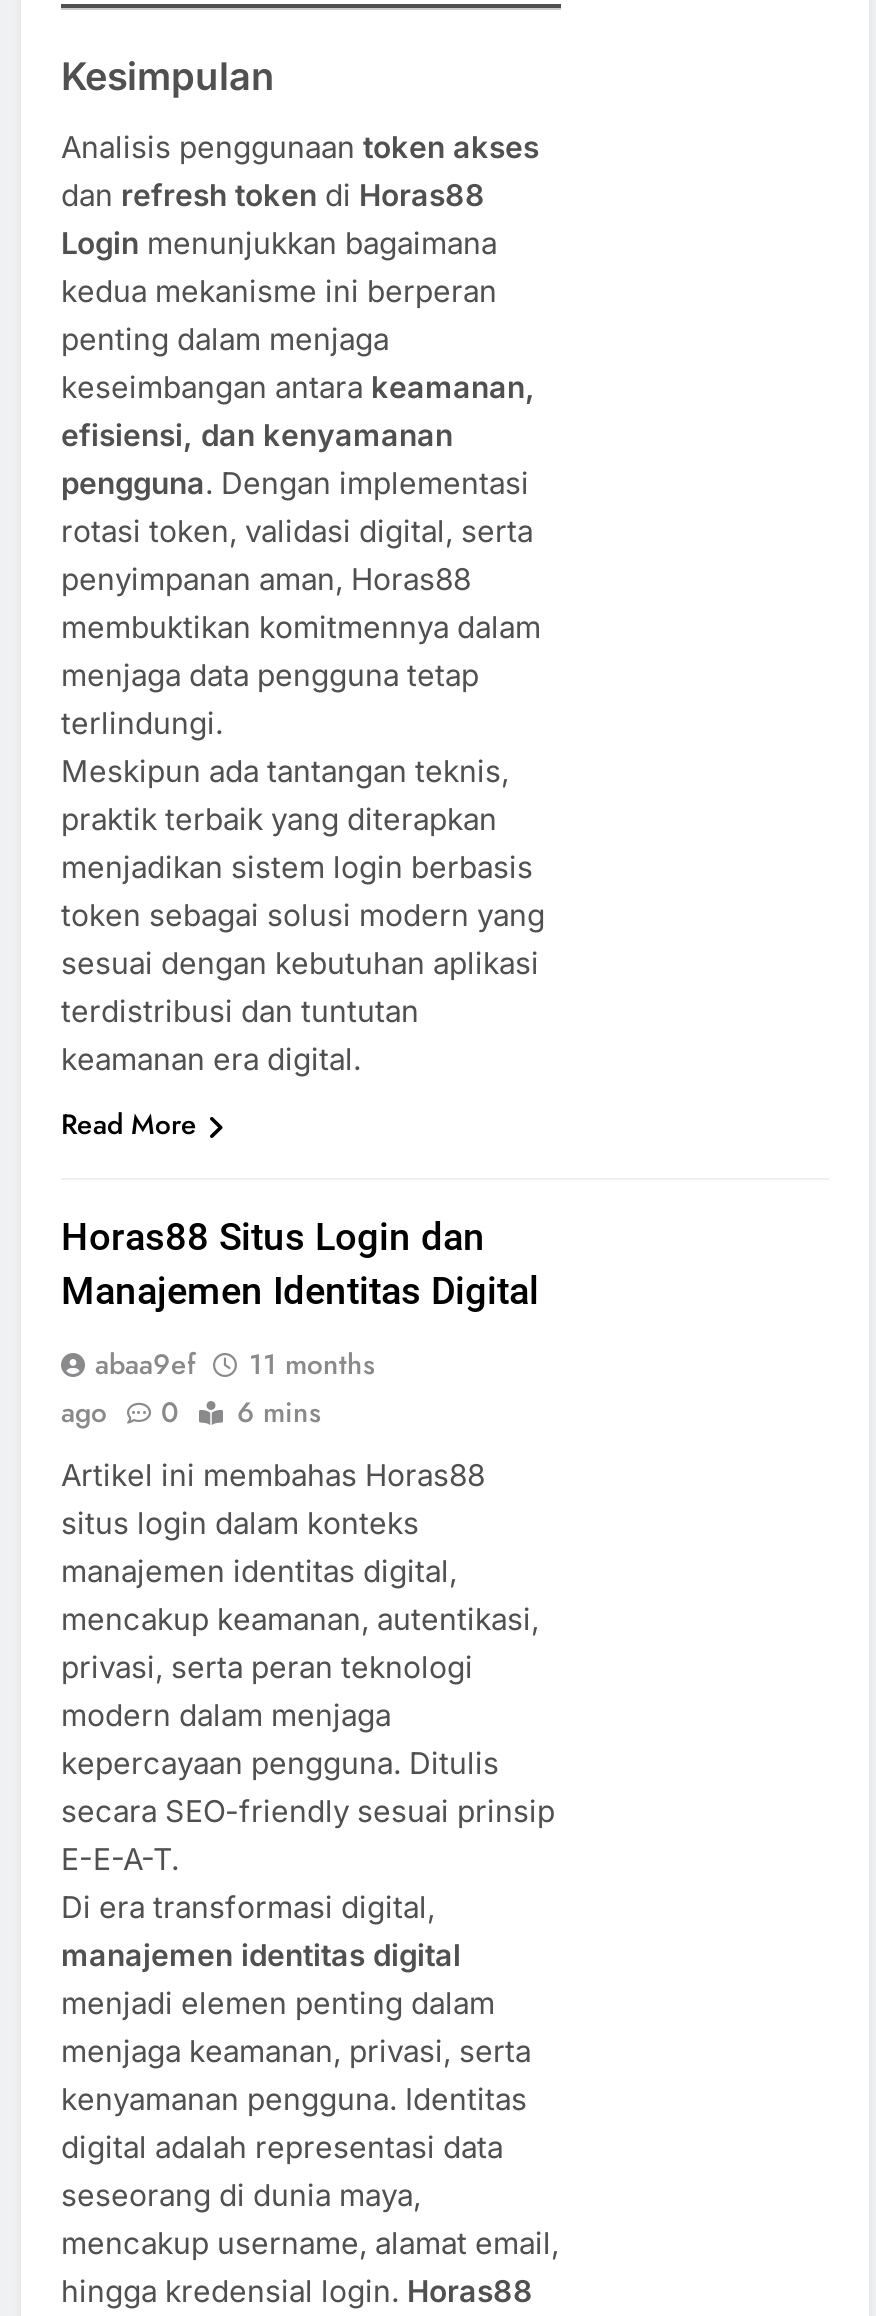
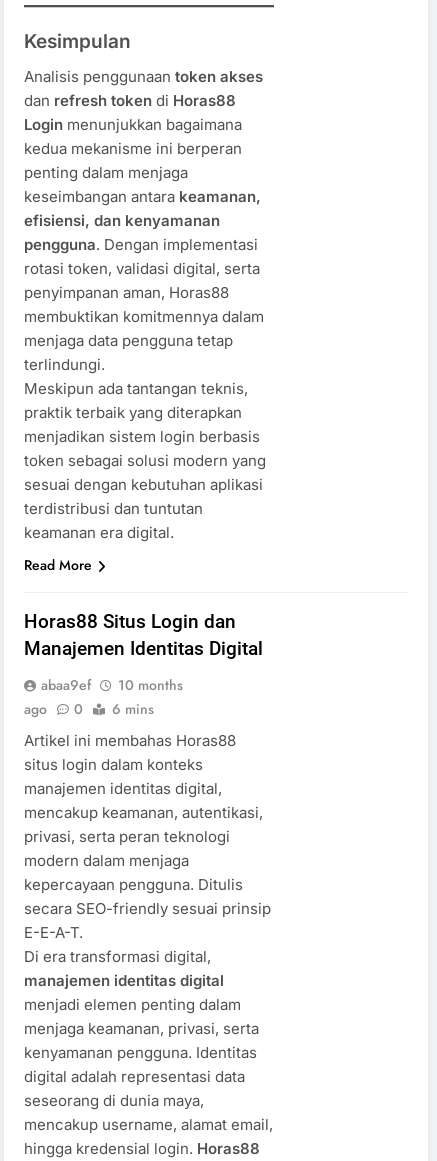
[95,1345,375,1385] abaa9ef 11 months -> [41,675,183,695] abaa9ef 10 months

